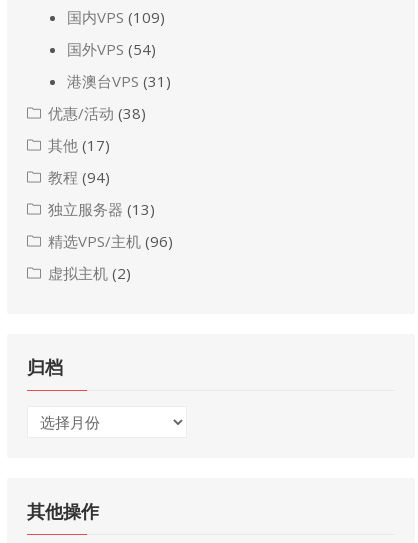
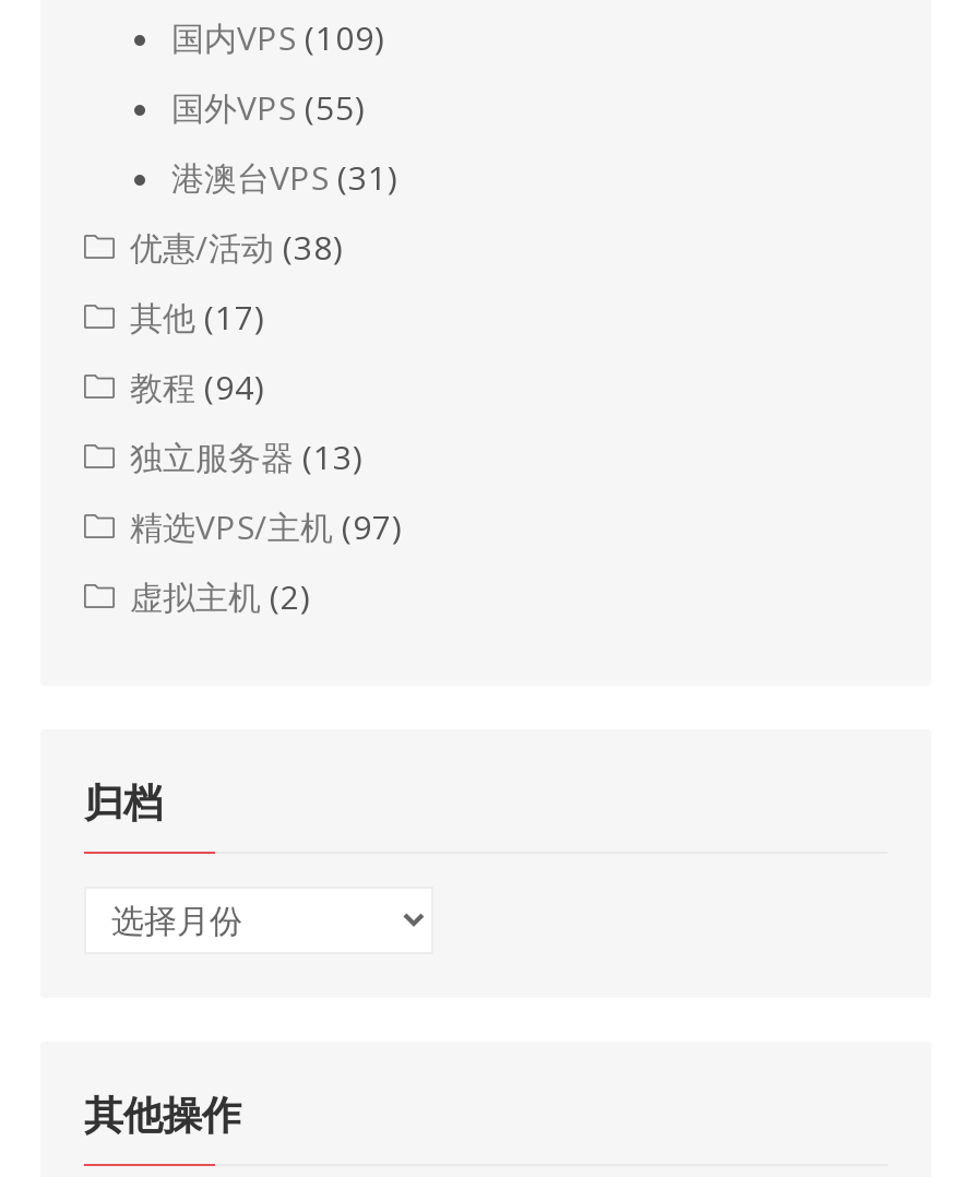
[67,39,156,59] 国外VPS (54) -> [171,84,366,128] 国外VPS (55)
[48,231,173,251] 精选VPS/主机(96) -> [130,503,403,547] 精选VPS/主机(97)

